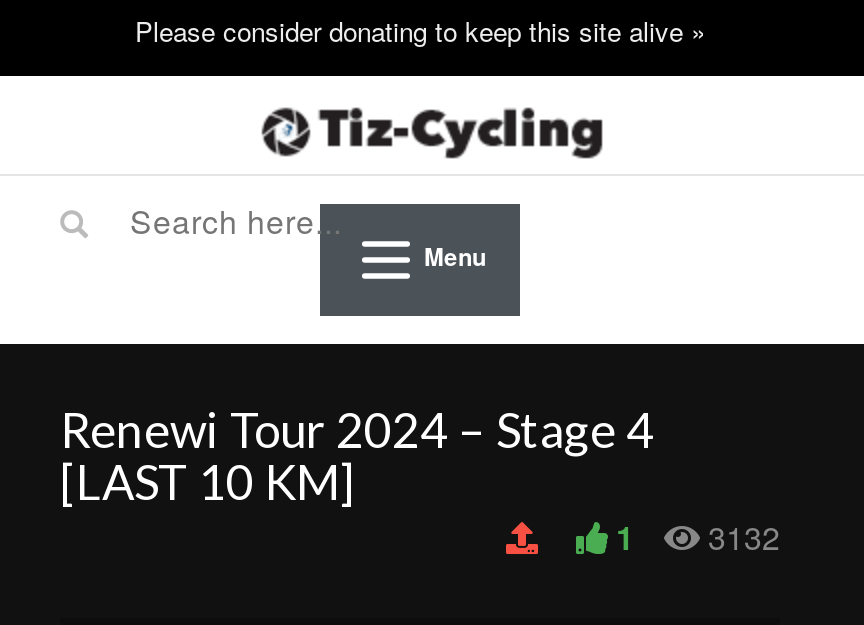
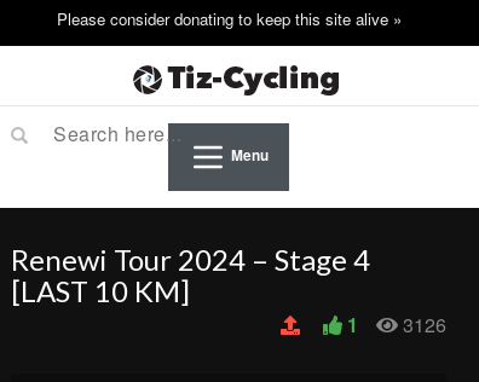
[616,514,780,560] 1 3132 -> [347,310,446,338] 1 3126

